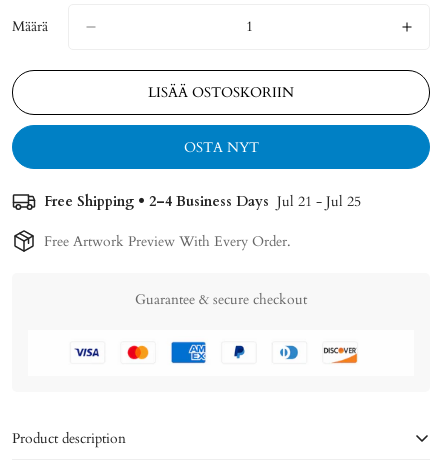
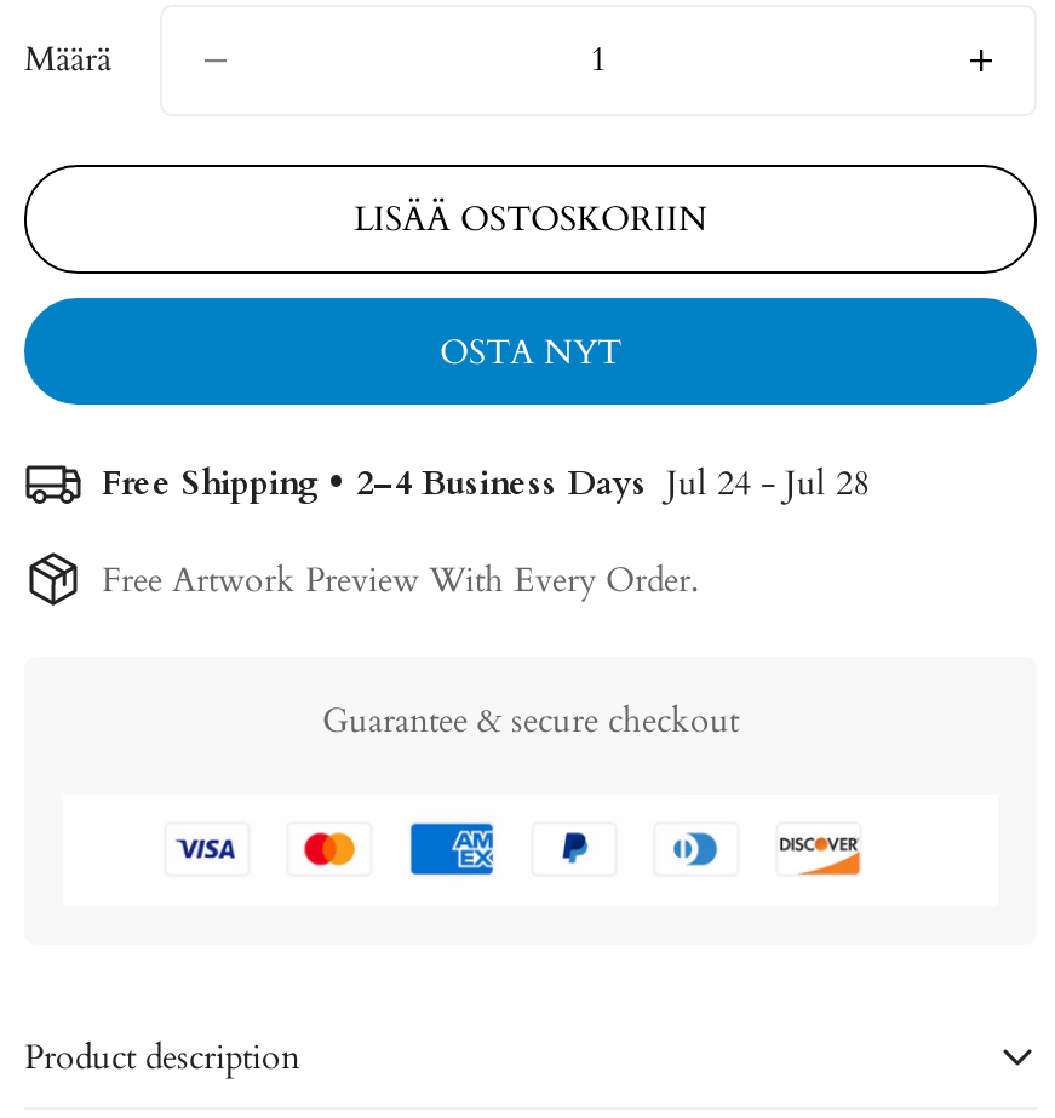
[44,191,361,210] Free Shipping • 2–4 Business Days Jul 21 - Jul 25 -> [102,459,870,505] Free Shipping • 2–4 Business Days Jul 24 - Jul 28

